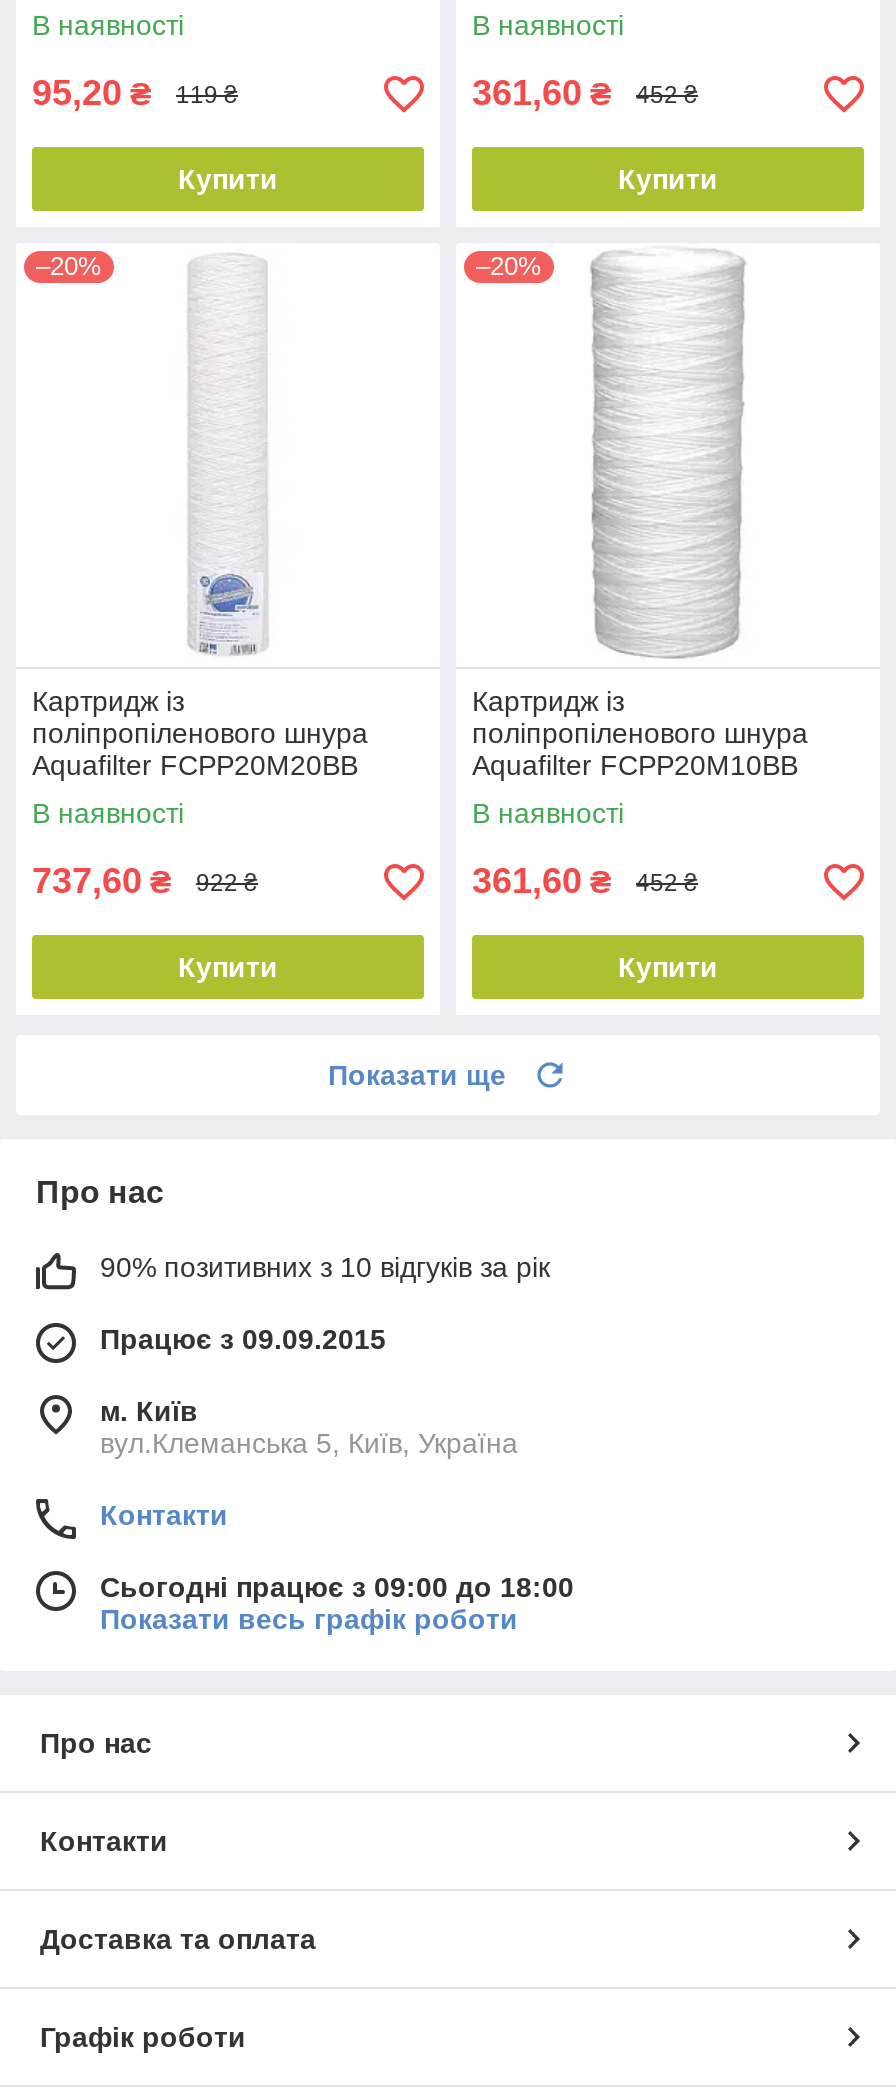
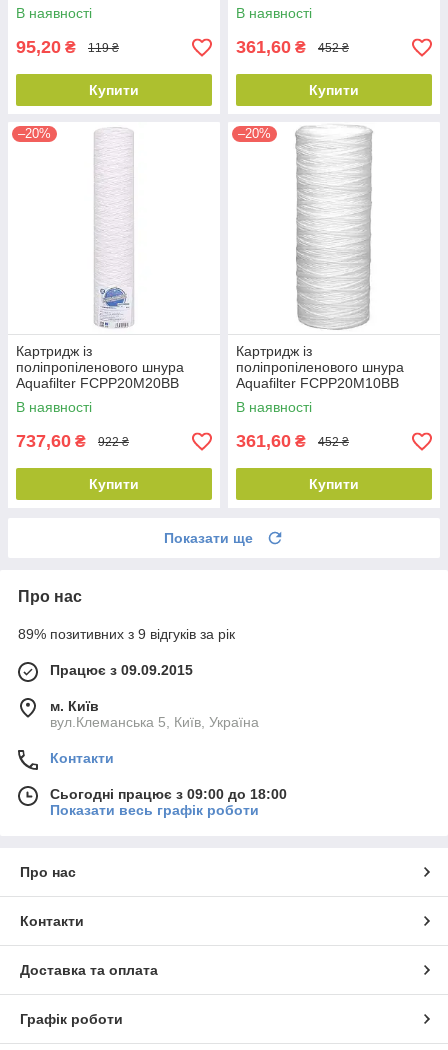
[100,1252,550,1284] 90% позитивних з 10 відгуків за рік -> [18,626,235,642] 89% позитивних з 9 відгуків за рік

